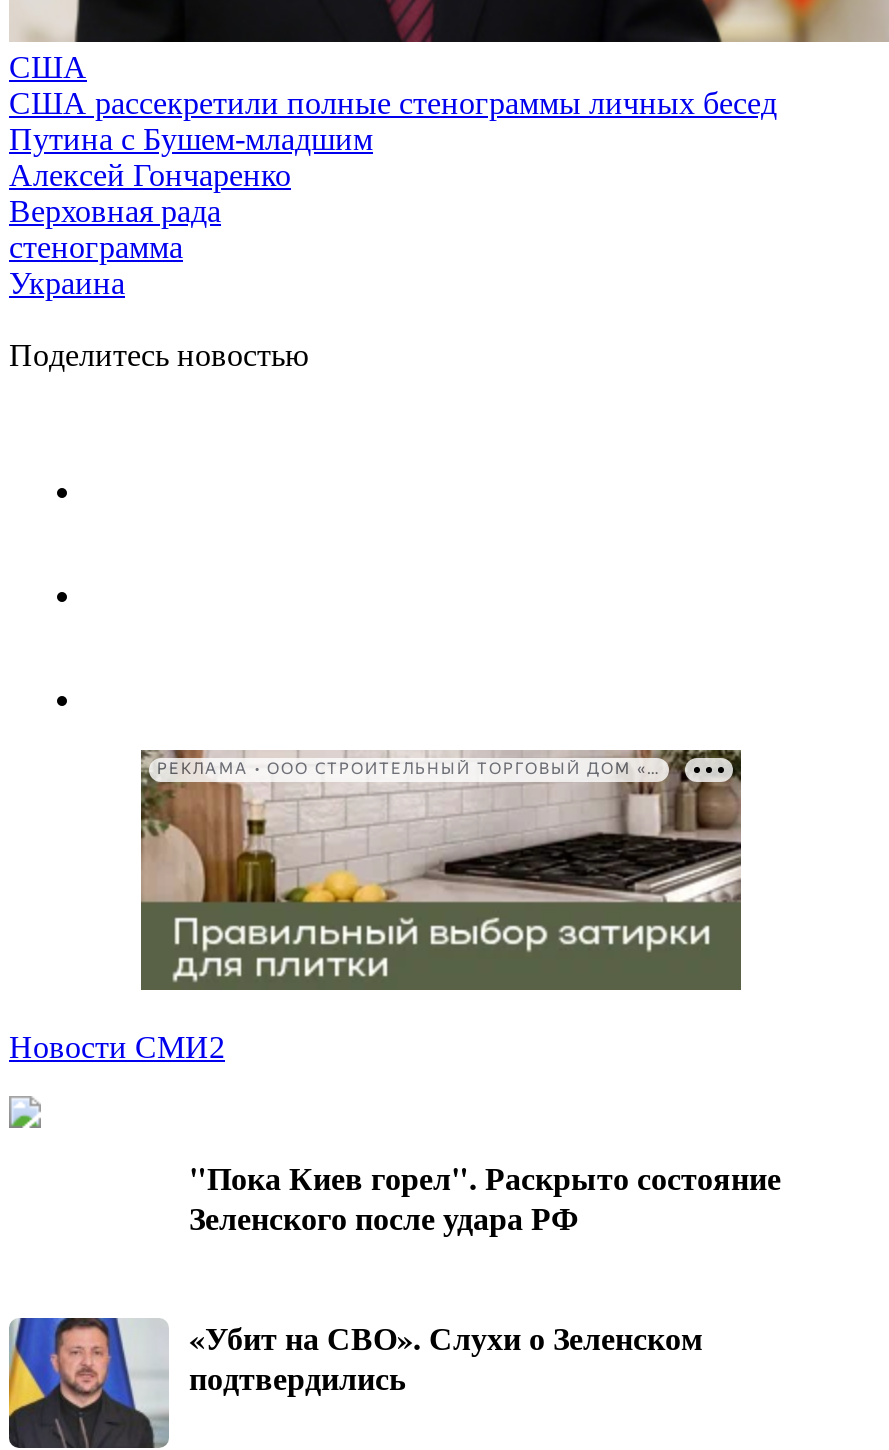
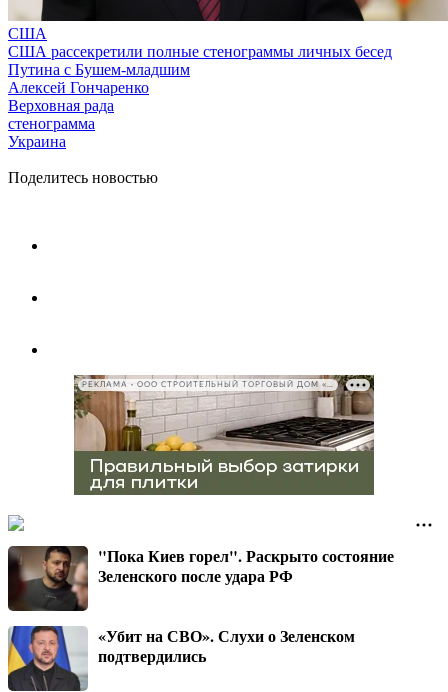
[9,1030,225,1064] Новости СМИ2 -> none
none -> [7,545,89,612] [image]

